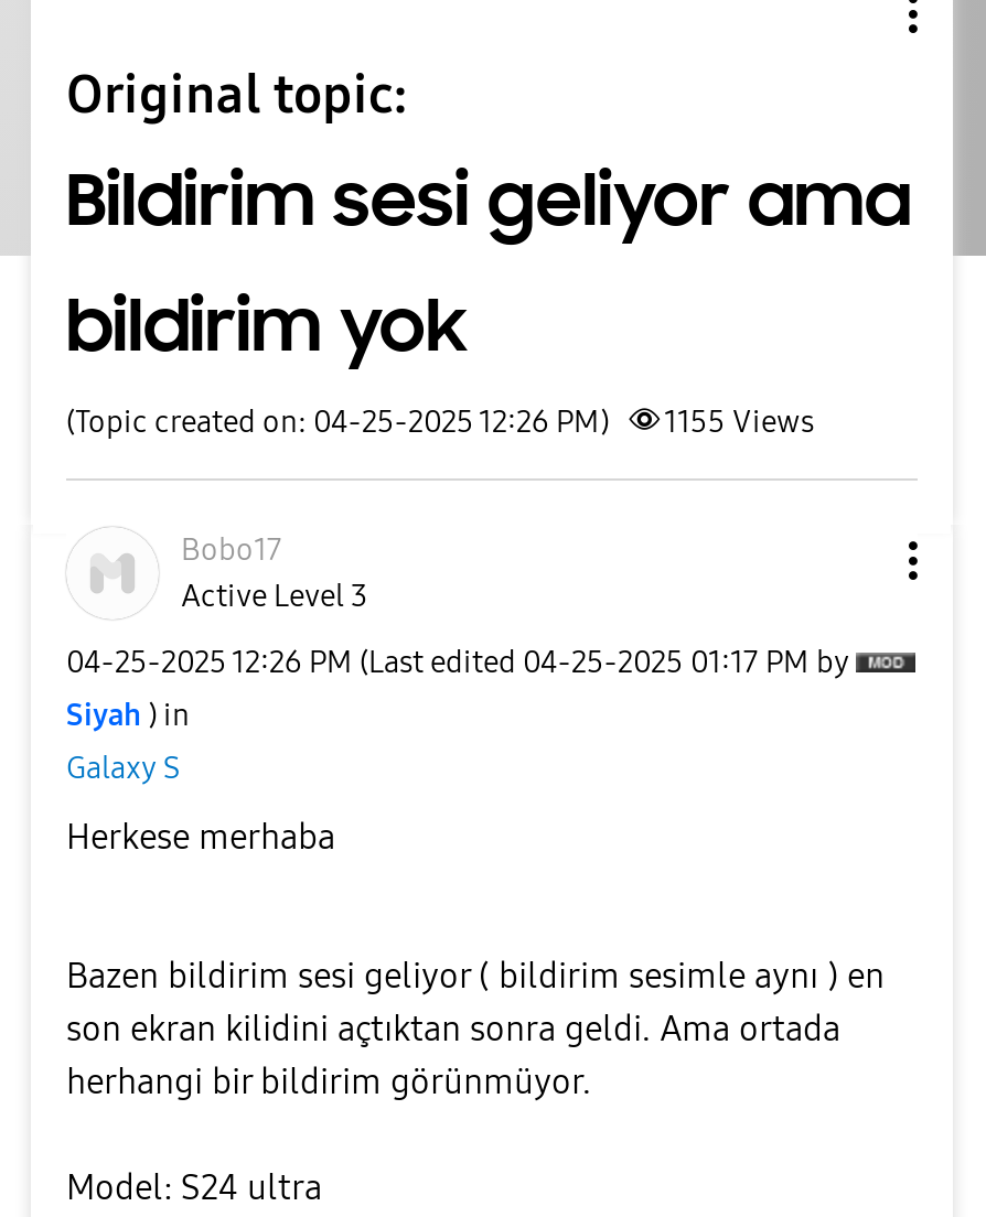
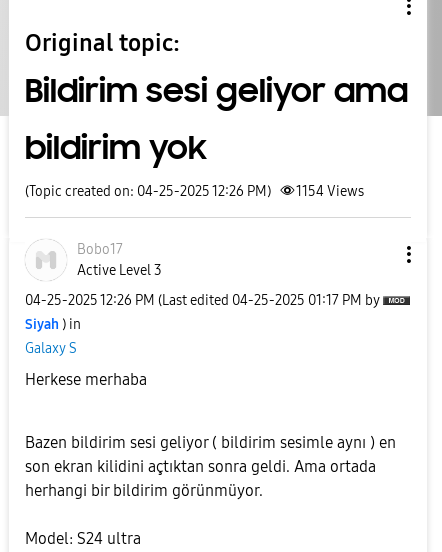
[66,403,814,441] (Topic created on: 04-25-2025 12:26 PM) 1155 Views -> [25,183,364,200] (Topic created on: 04-25-2025 12:26 PM) 1154 Views

